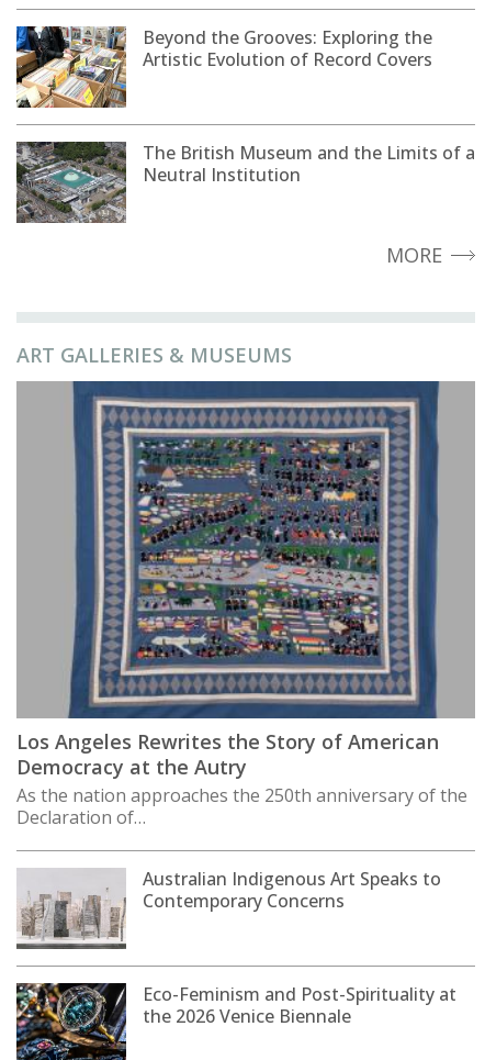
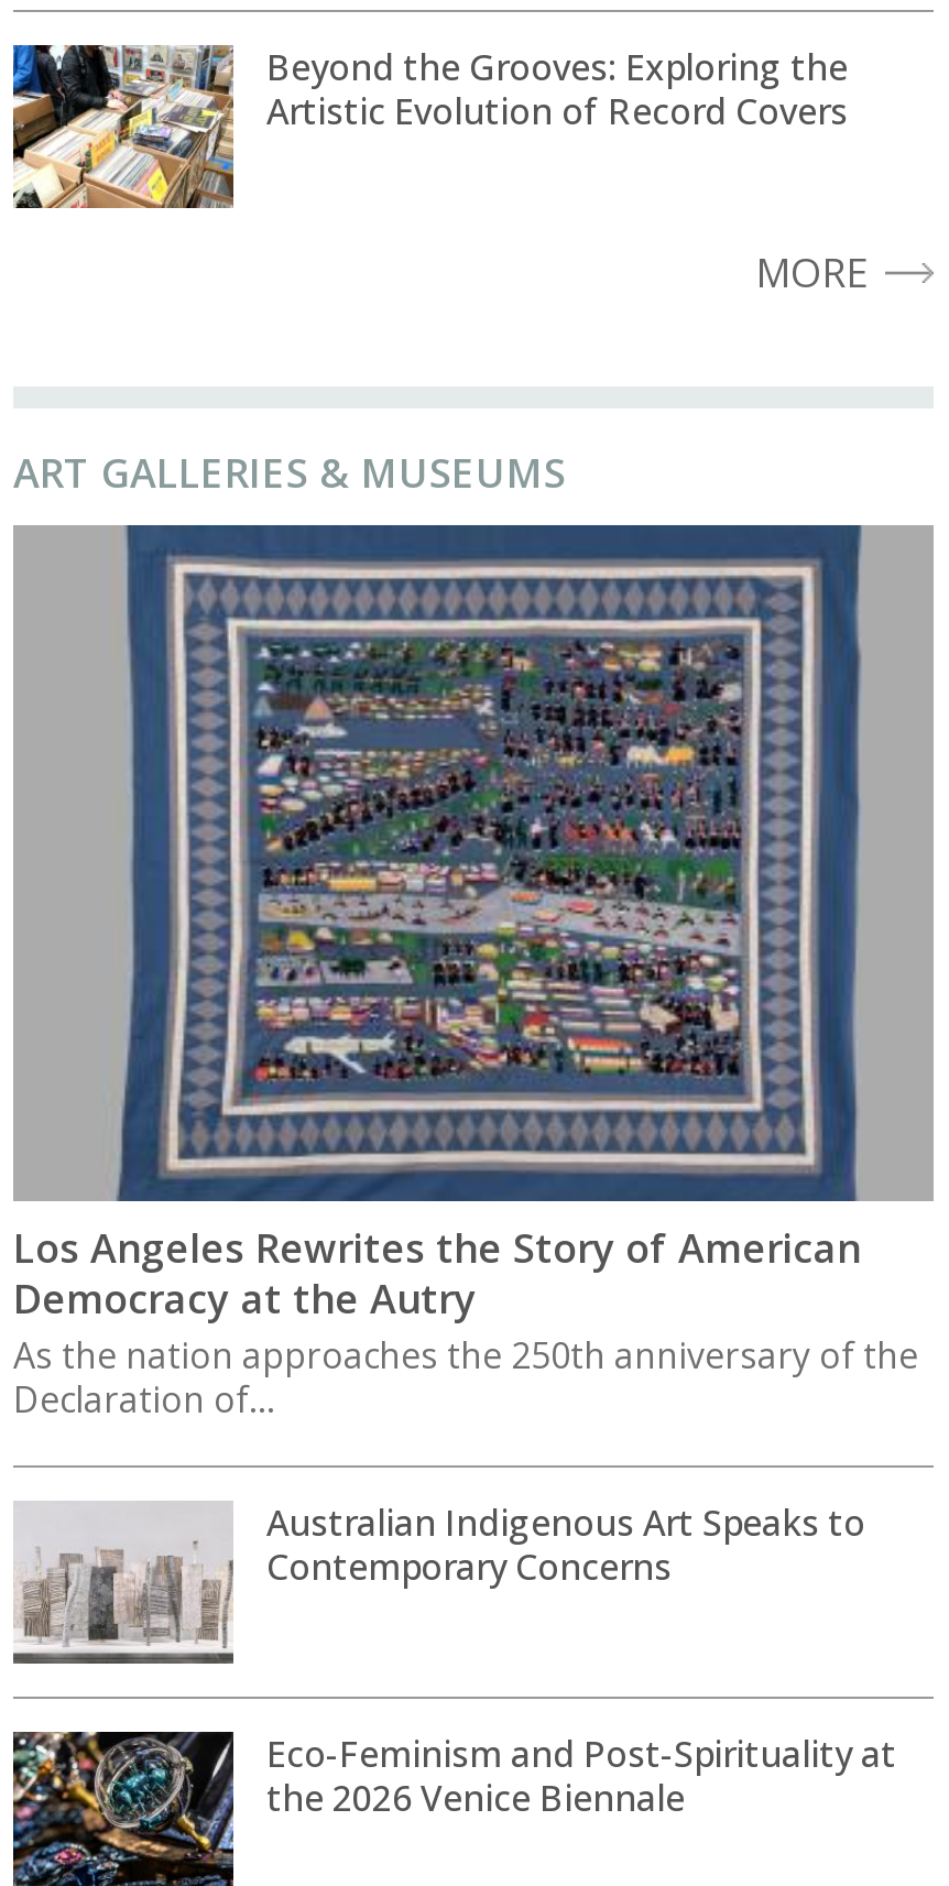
[15,141,475,224] [image] | The British Museum and the Limits of a | Neutral Institution -> none

